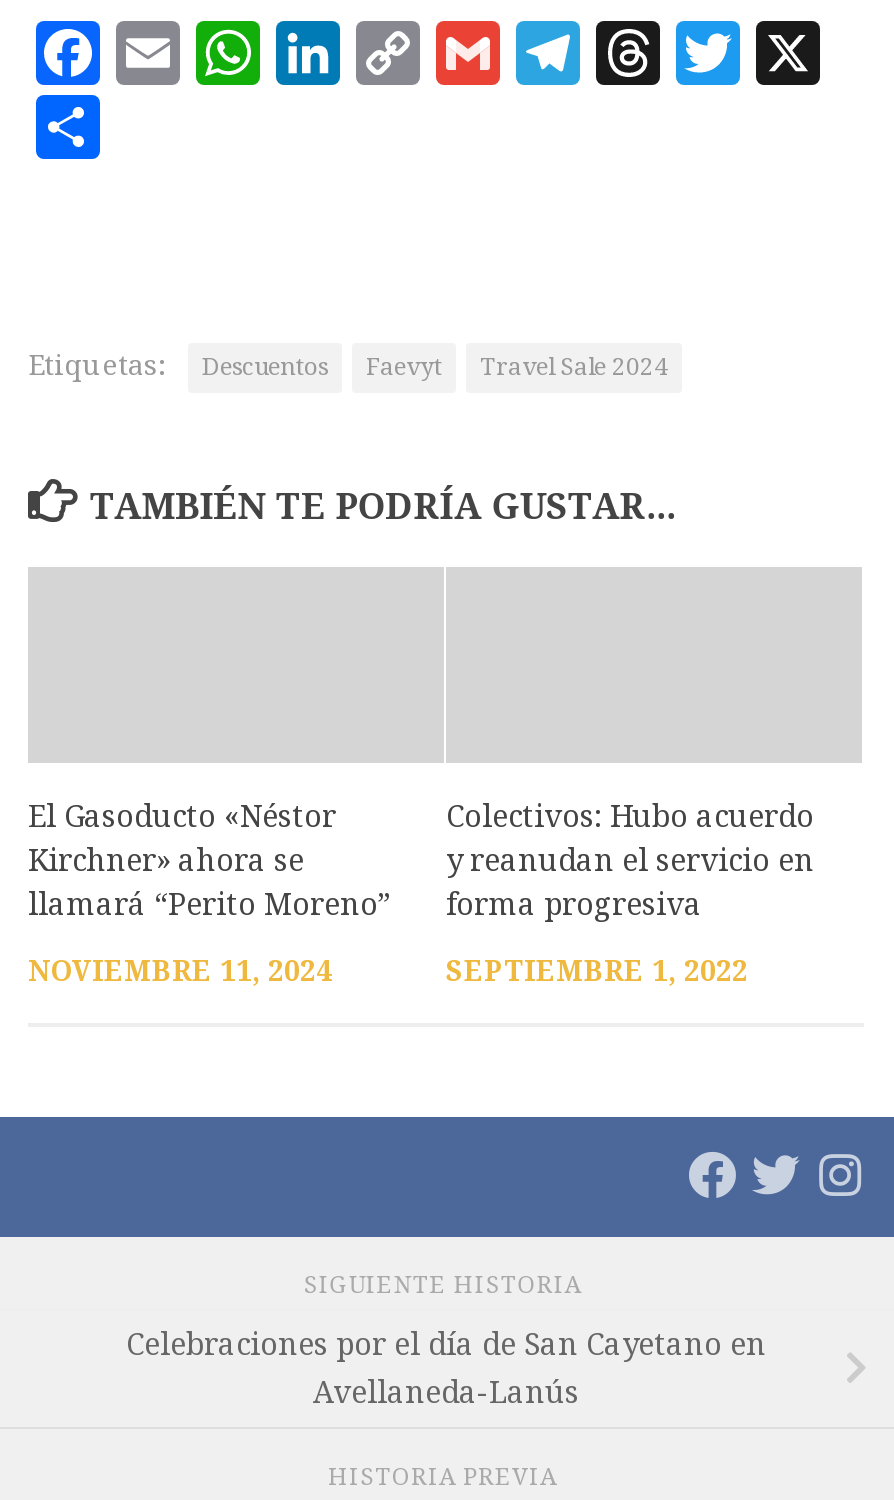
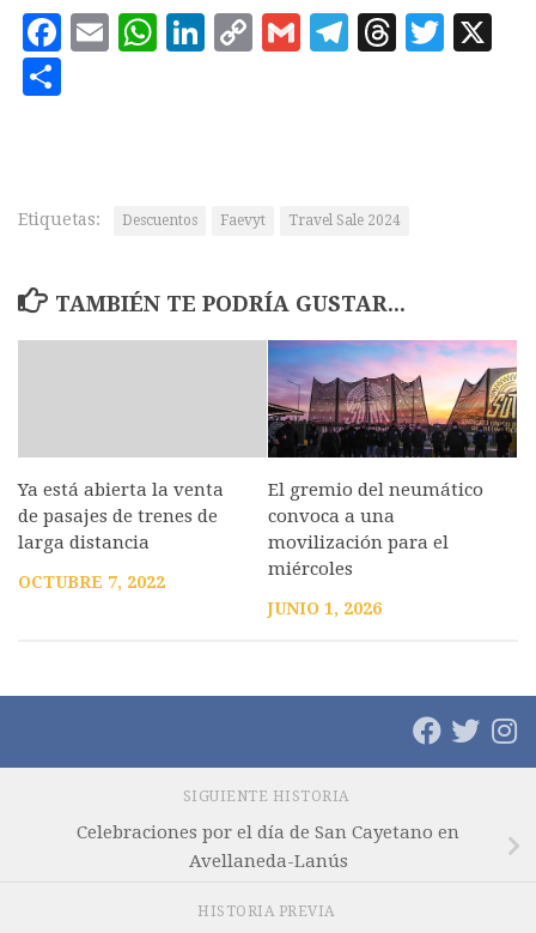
none -> [267,340,518,459] [image]
[28,799,392,923] El Gasoducto «Néstor | Kirchner» ahora se | llamará “Perito Moreno” -> [18,479,224,553] Ya está abierta la venta | de pasajes de trenes de | larga distancia
[446,799,814,923] Colectivos: Hubo acuerdo | y reanudan el servicio en | forma progresiva -> [268,479,483,580] El gremio del neumático | convoca a una | movilización para el | miércoles
[28,955,332,987] NOVIEMBRE 11, 2024 -> [18,572,165,592] OCTUBRE 7, 2022
[446,955,748,987] SEPTIEMBRE 1, 2022 -> [268,599,382,618] JUNIO 1, 2026

